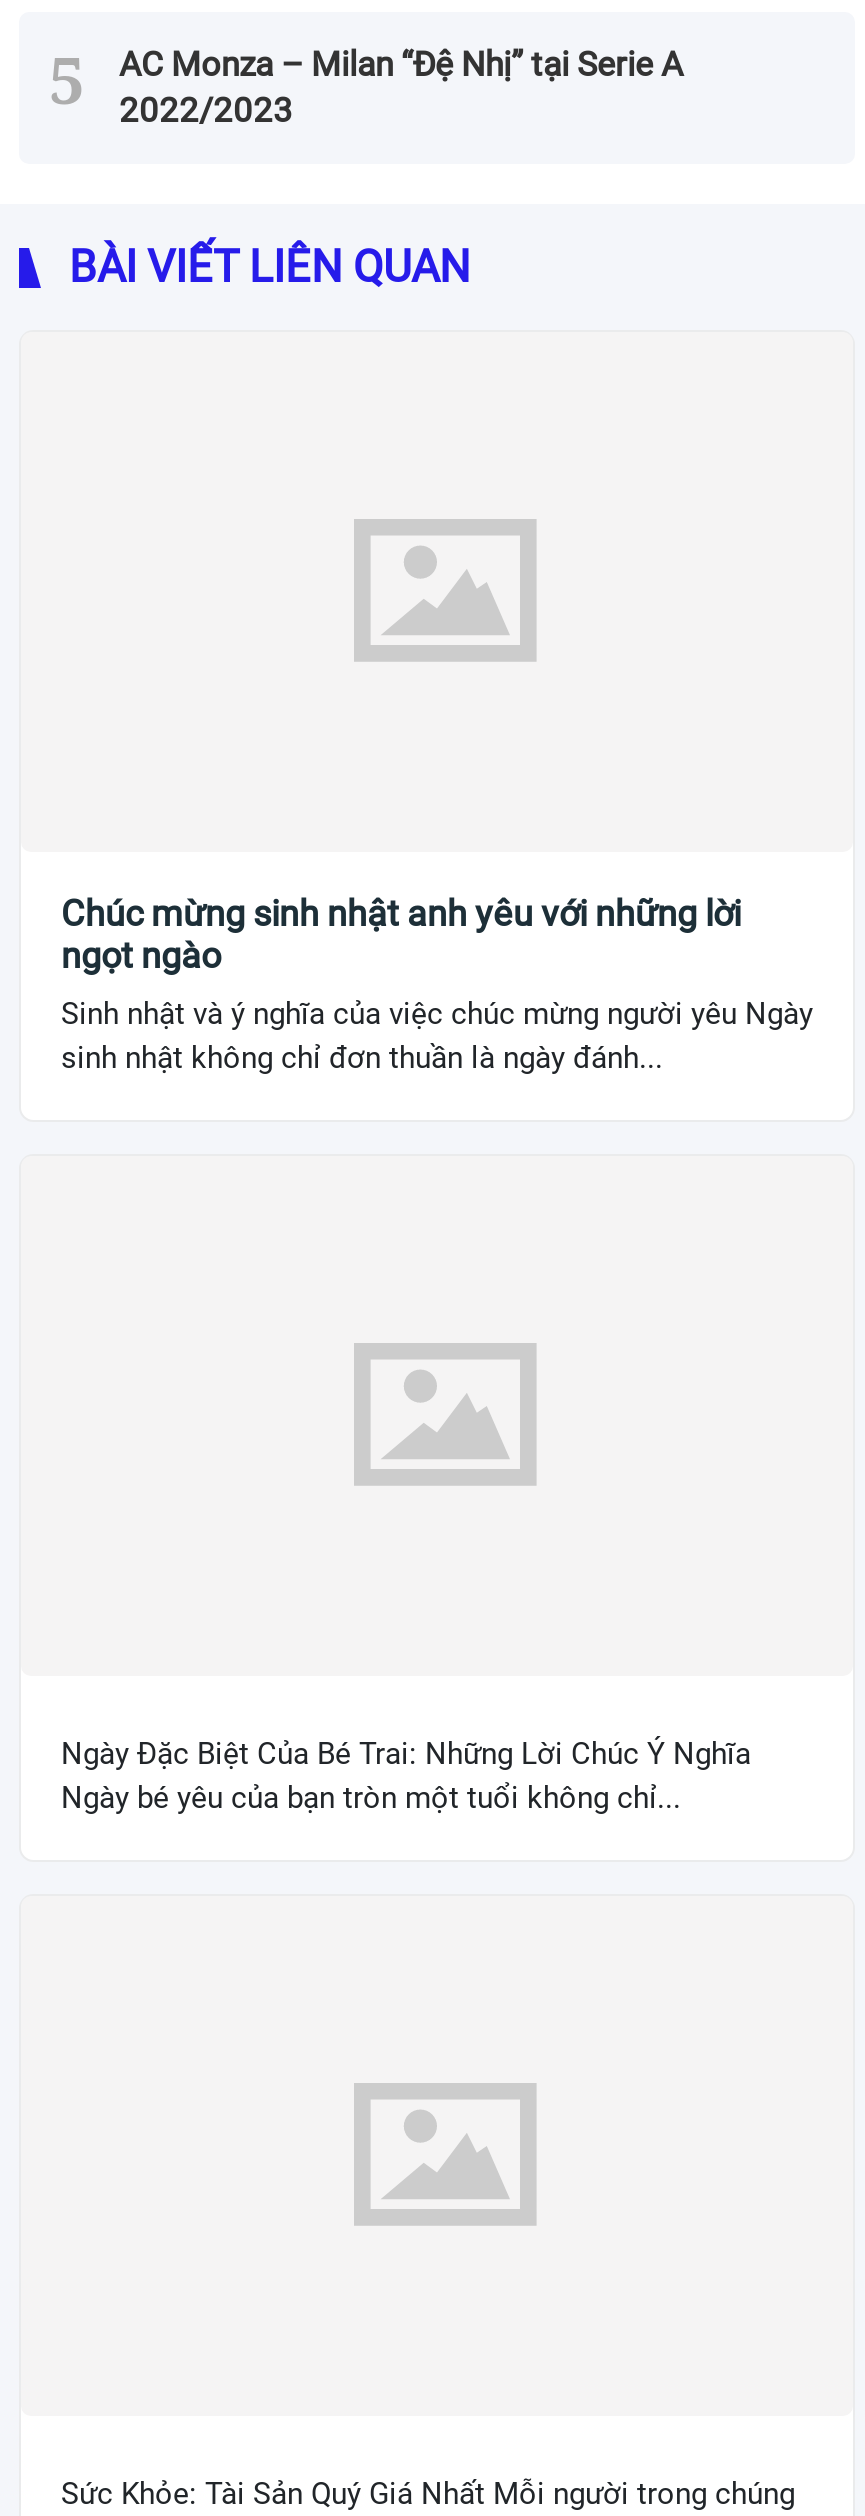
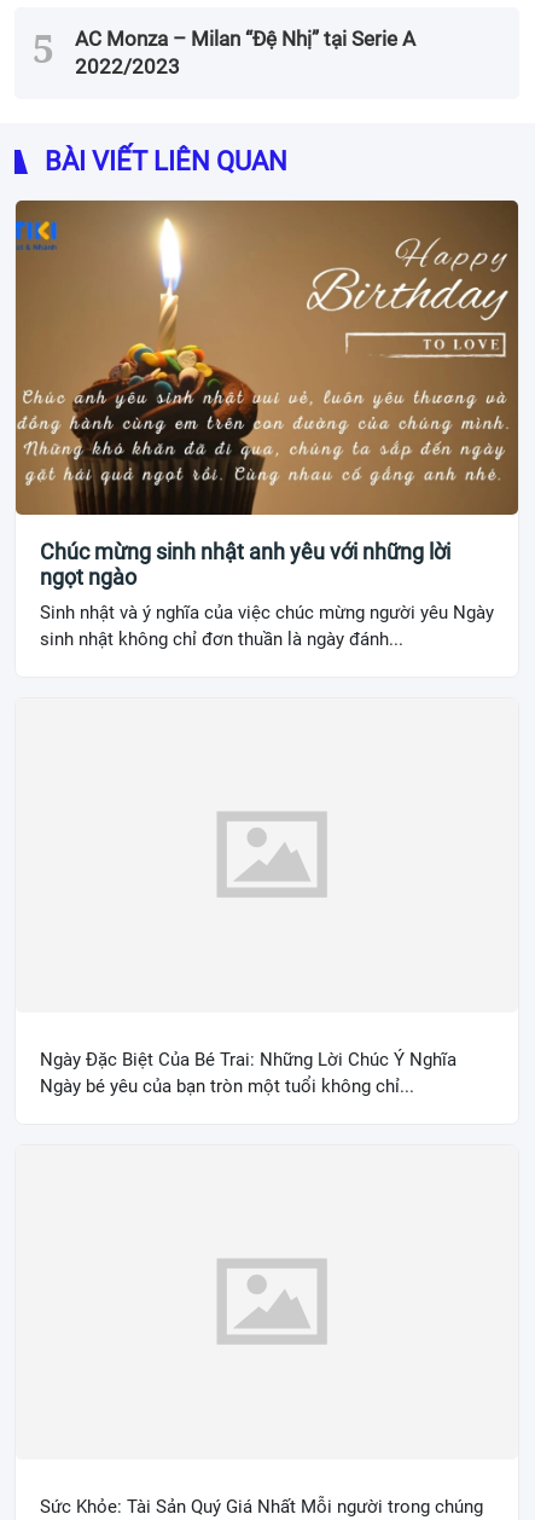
none -> [14,199,519,516] [image]

